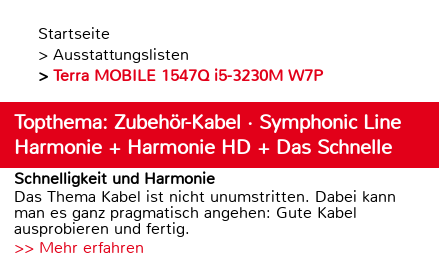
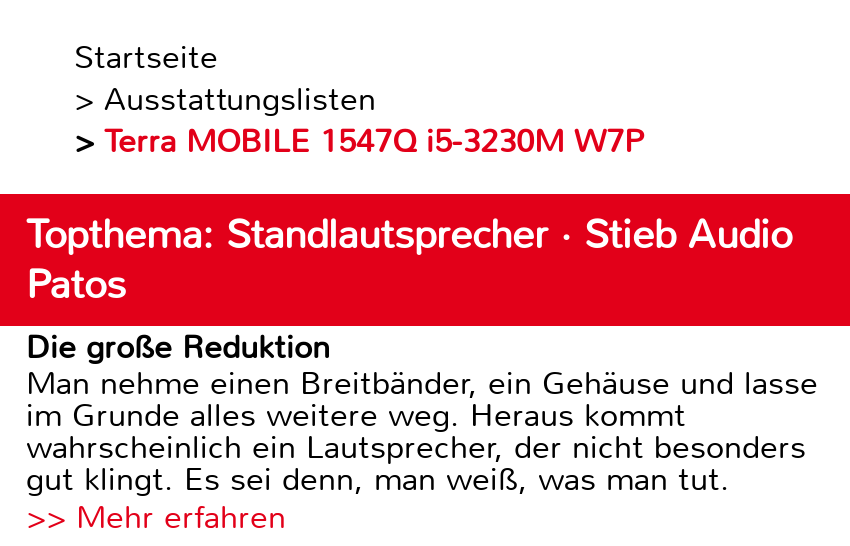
[14,110,401,239] Topthema: Zubehör-Kabel · Symphonic Line | Harmonie + Harmonie HD + Das Schnelle | Schnelligkeit und Harmonie | Das Thema Kabel ist nicht unumstritten. Dabei kann | man es ganz pragmatisch angehen: Gute Kabel | ausprobieren und fertig. -> [26,210,818,500] Topthema: Standlautsprecher · Stieb Audio | Patos | Die große Reduktion | Man nehme einen Breitbänder, ein Gehäuse und lasse | im Grunde alles weitere weg. Heraus kommt | wahrscheinlich ein Lautsprecher, der nicht besonders | gut klingt. Es sei denn, man weiß, was man tut.

